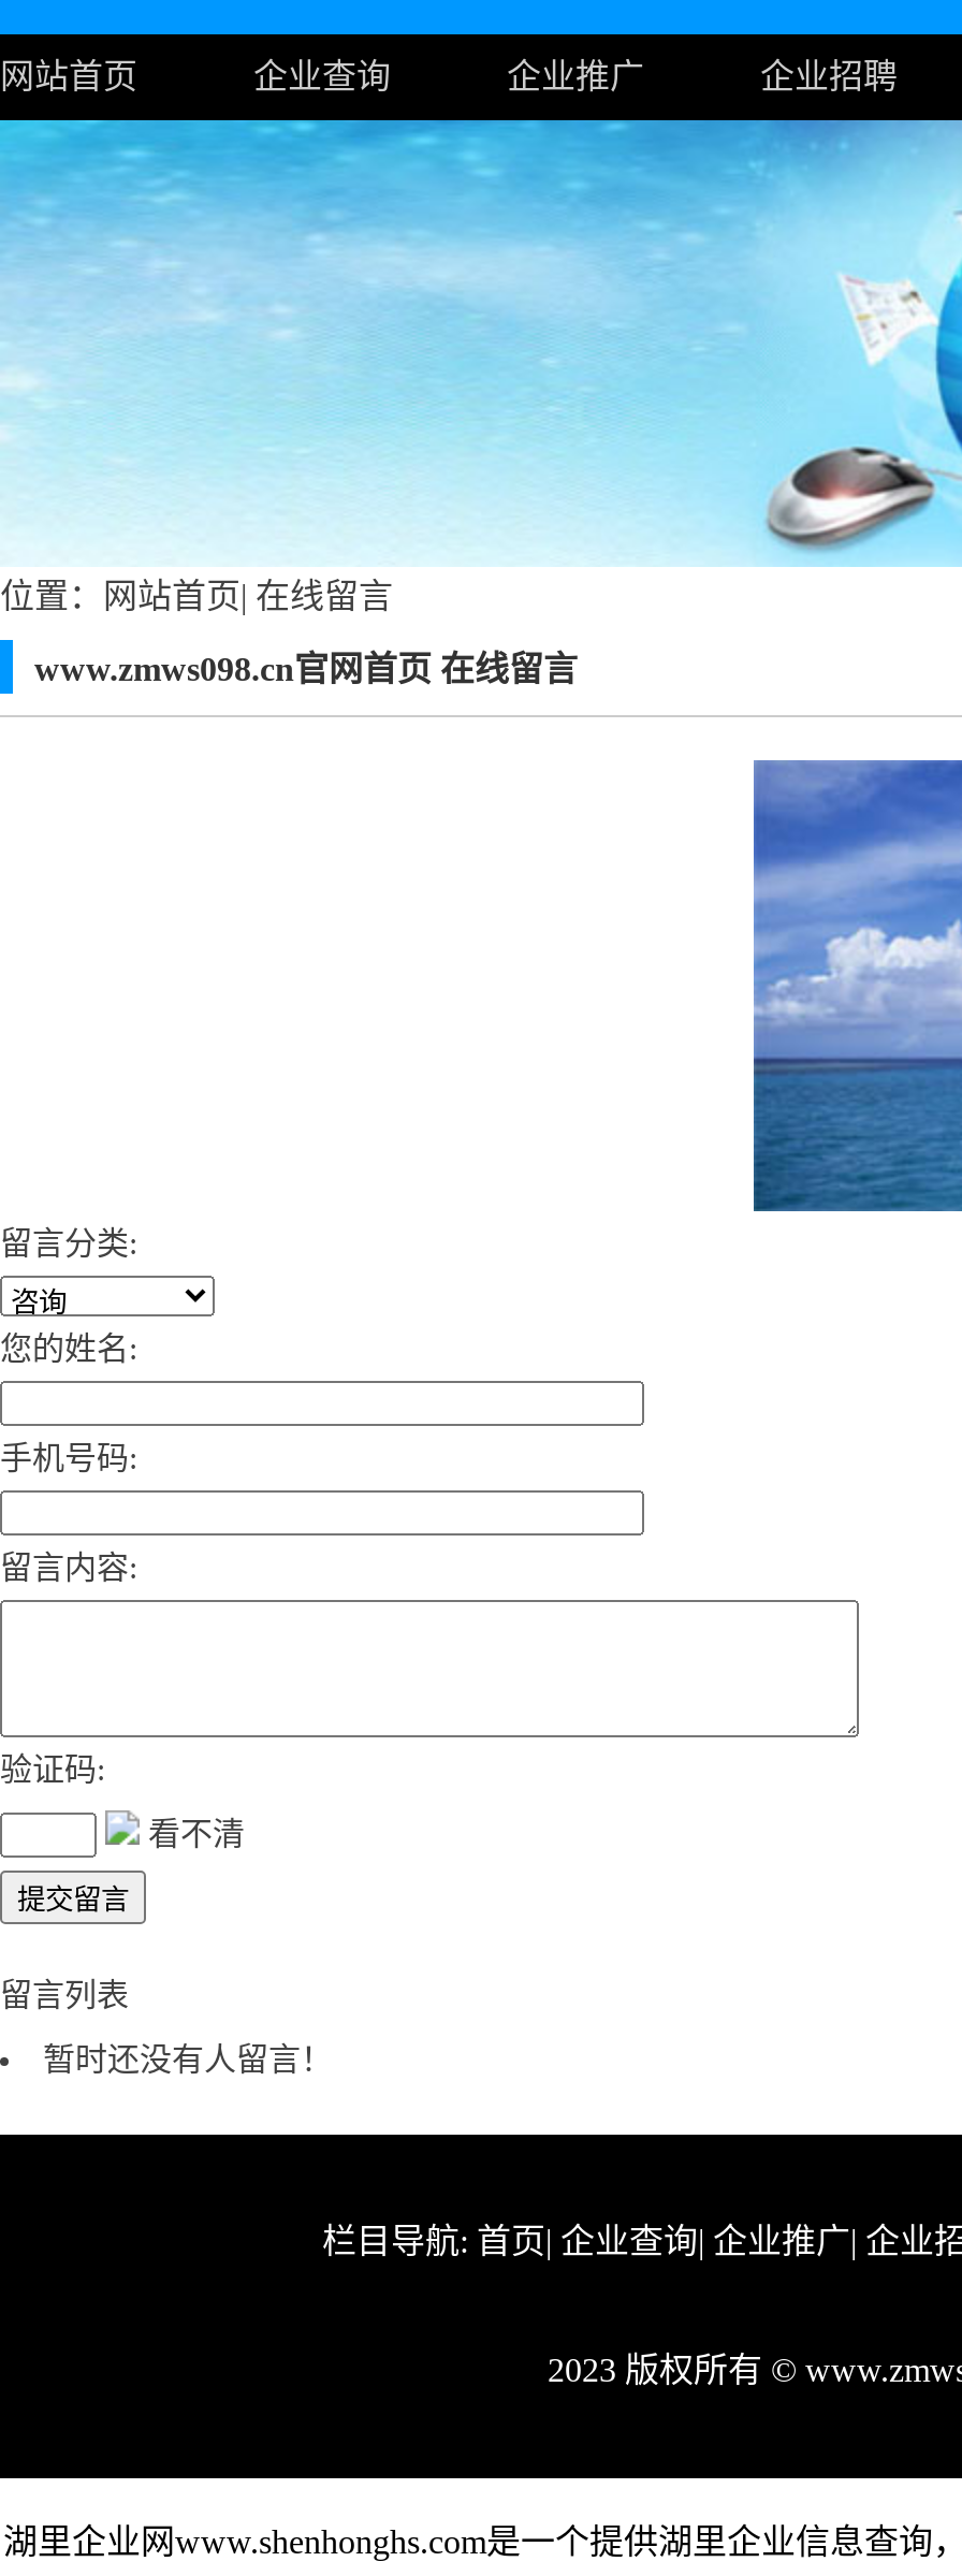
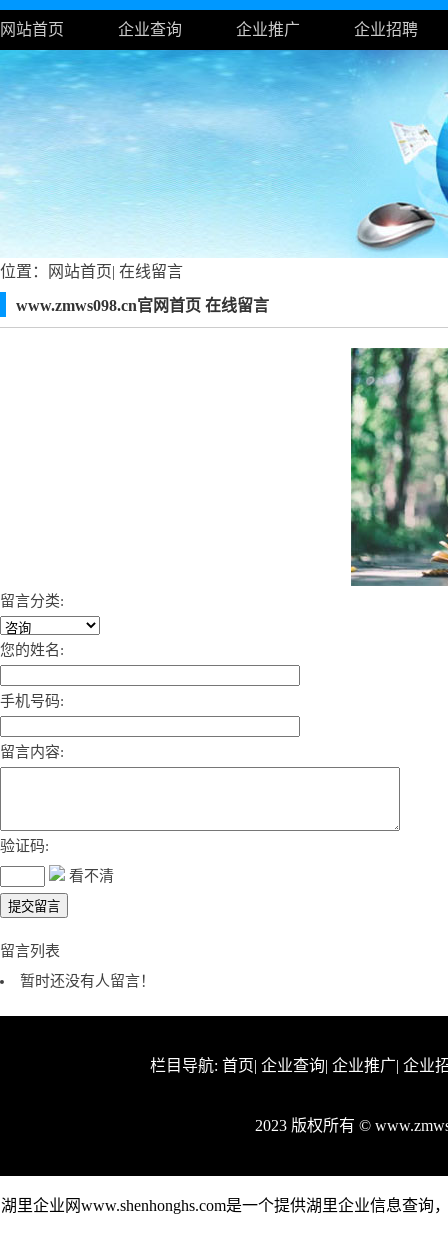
[752,758,956,1213] [image] -> [350,347,445,586] [image]

